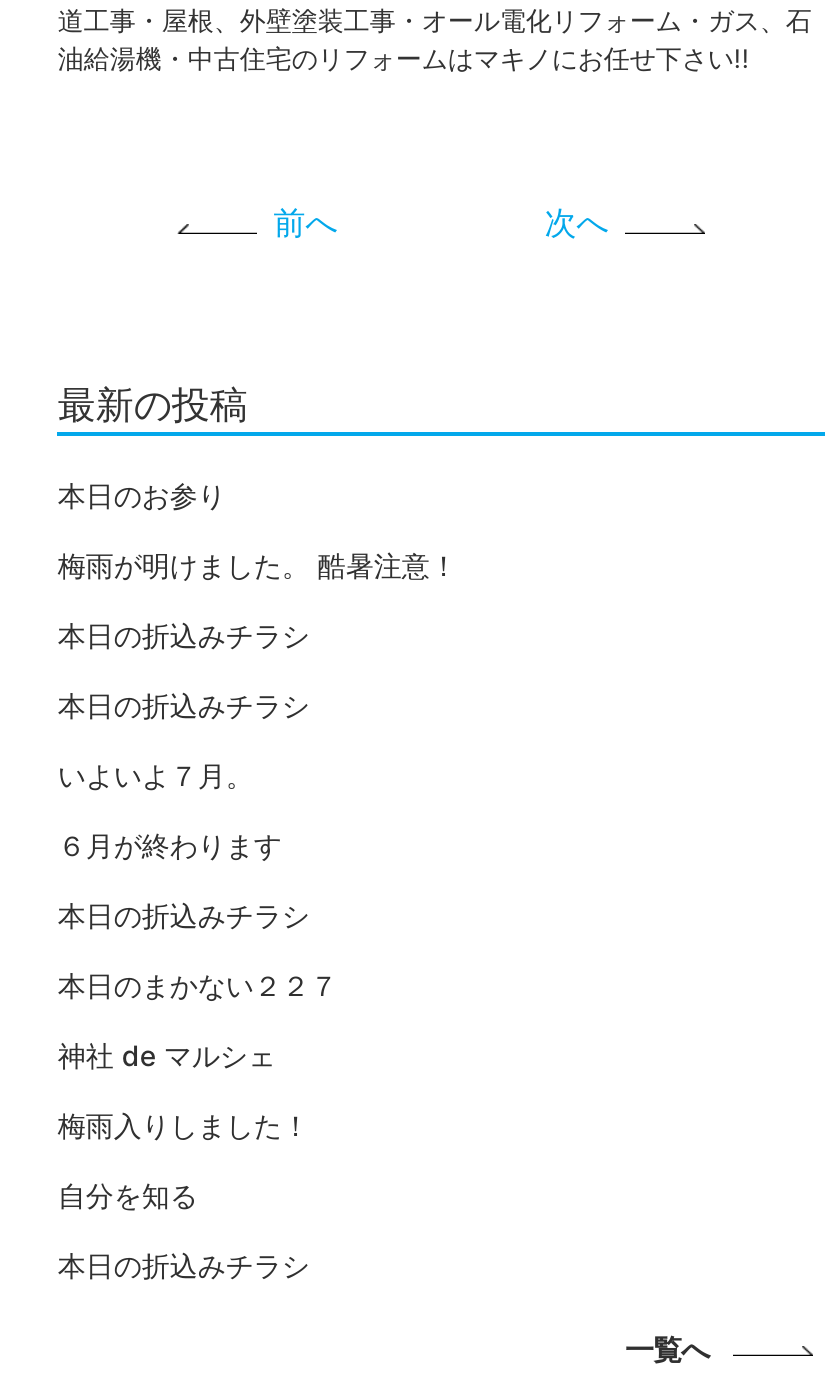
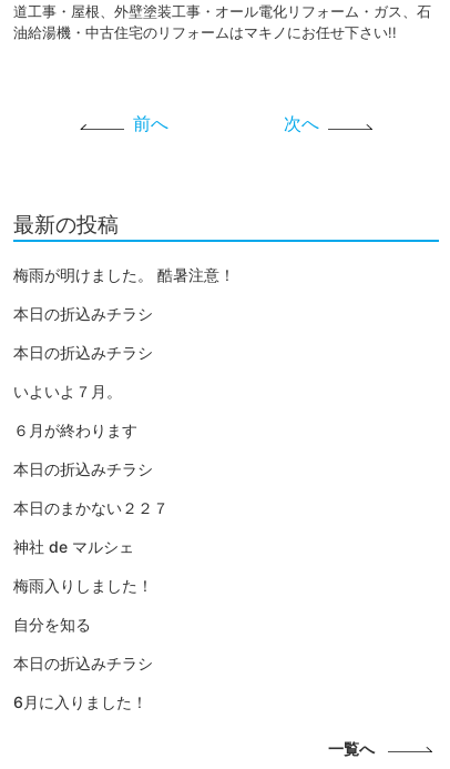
[58,478,226,512] 本日のお参り -> none
moved [58,548,458,1282] -> [14,265,235,672]: 梅雨が明けました。 酷暑注意！ | 本日の折込みチラシ | 本日の折込みチラシ | ... | 自分を知る | 本日の折込みチラシ
none -> [14,692,148,711] 6月に入りました！

